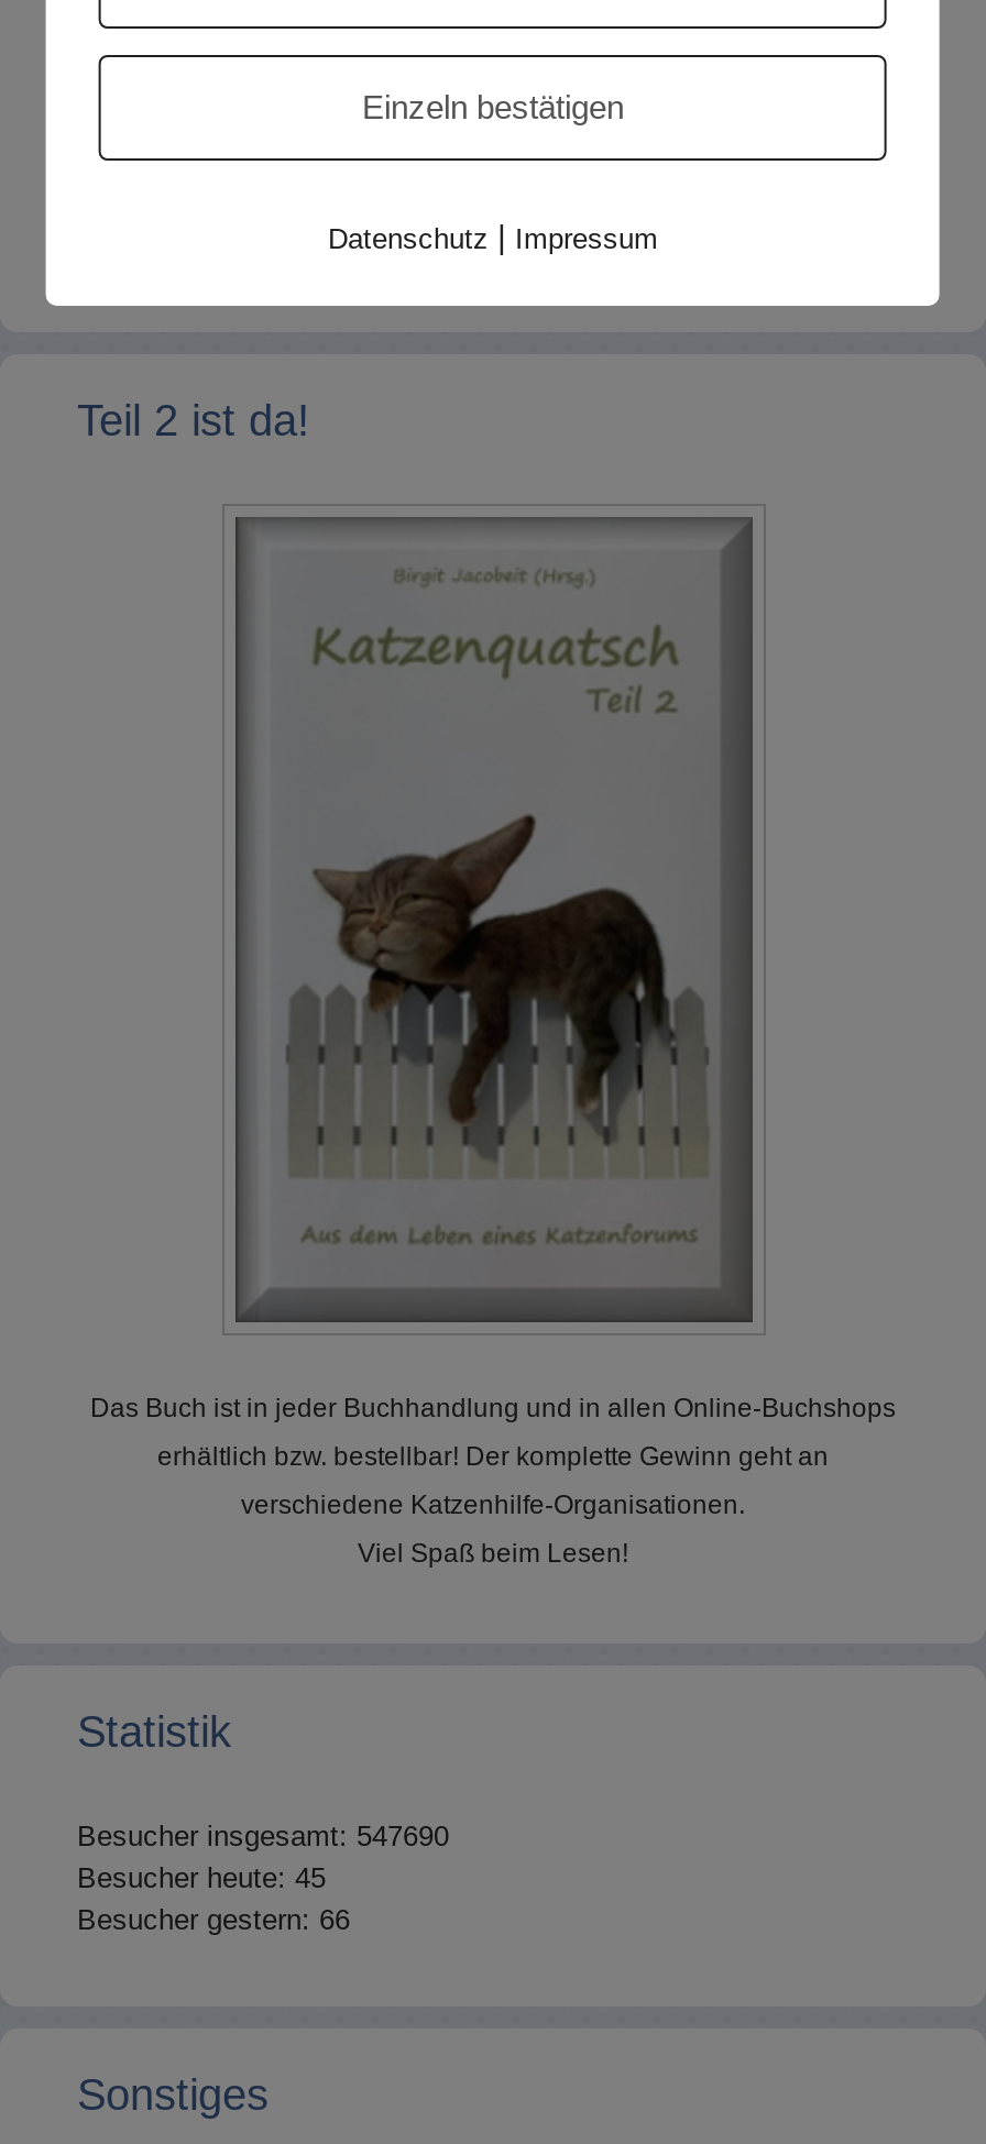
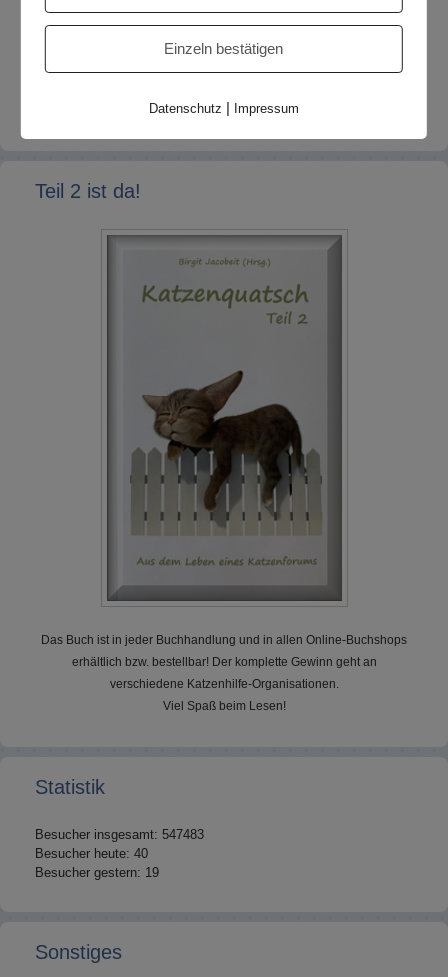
[77,1820,449,1853] Besucher insgesamt: 547690 -> [35,827,204,842] Besucher insgesamt: 547483
[77,1862,326,1895] Besucher heute: 45 -> [35,846,148,861] Besucher heute: 40
[77,1903,350,1936] Besucher gestern: 66 -> [35,865,159,880] Besucher gestern: 19

